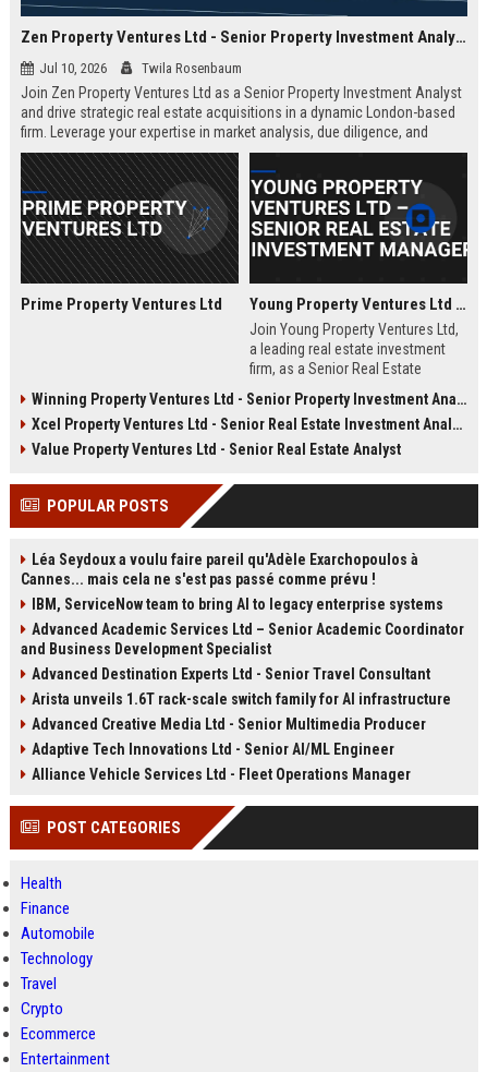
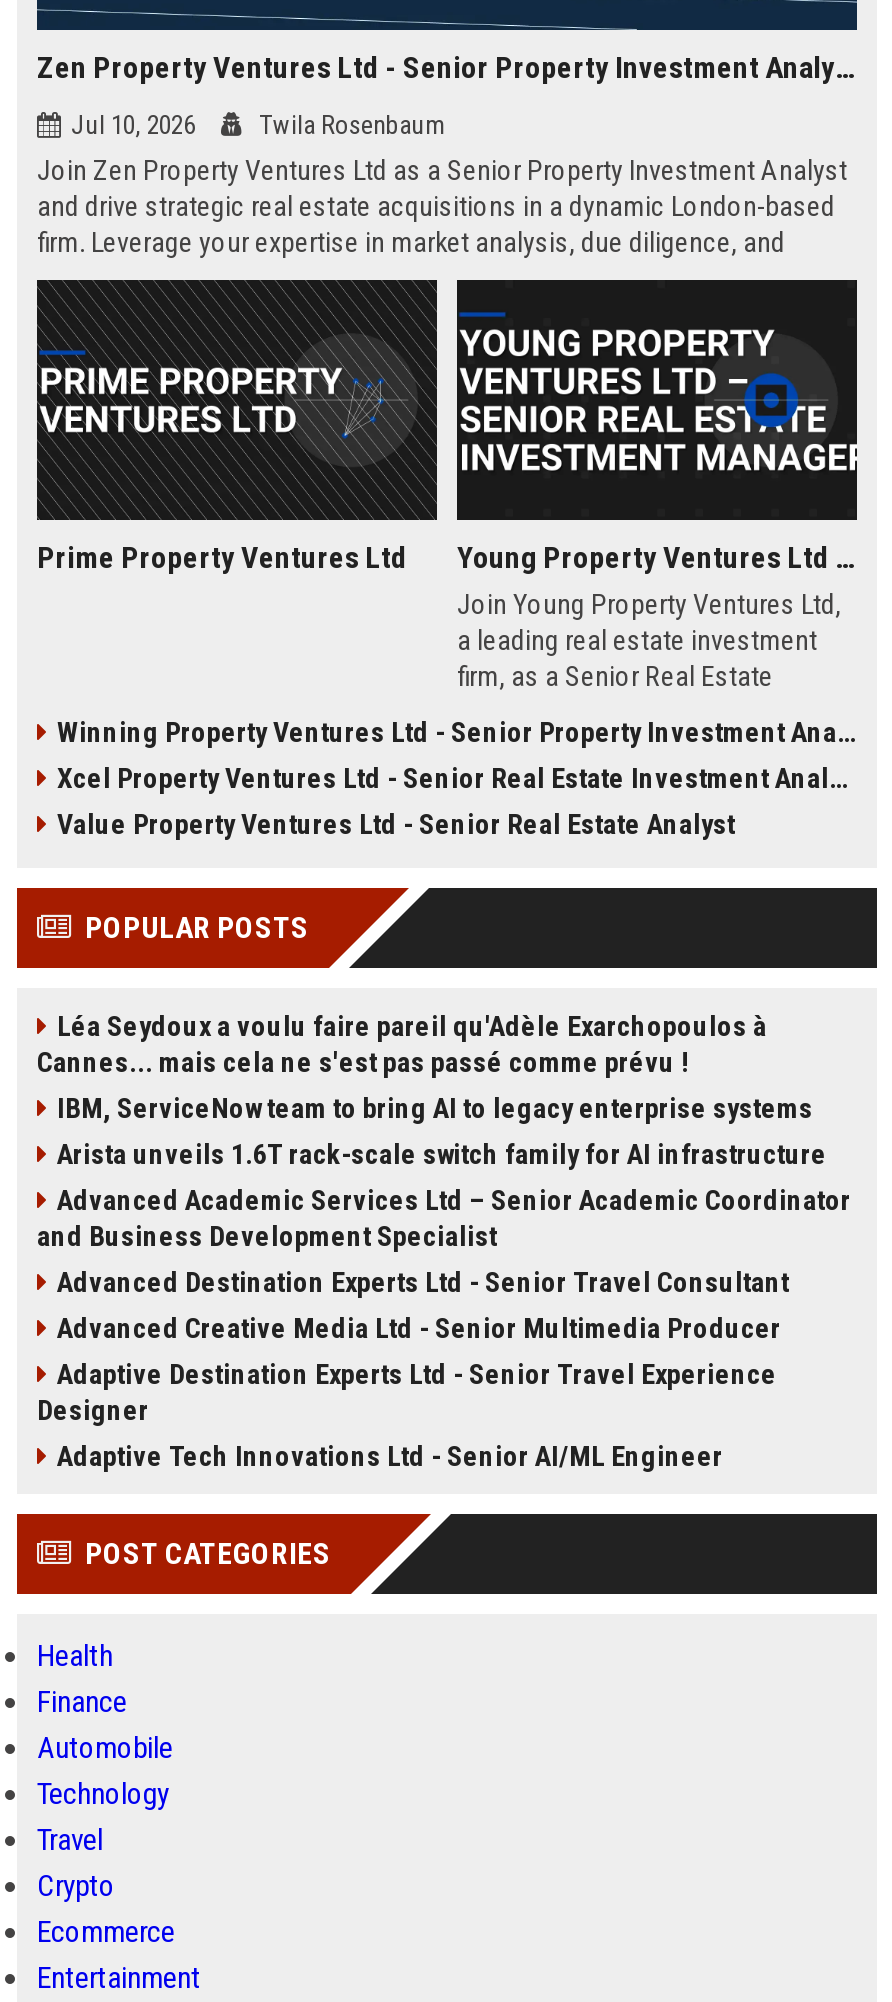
moved [32,690,451,708] -> [57,1138,827,1170]: Arista unveils 1.6T rack-scale switch family for AI infrastructure
none -> [37,1358,777,1426] Adaptive Destination Experts Ltd - Senior Travel Experience | Designer
moved [32,740,394,758] -> [57,1440,723,1472]: Adaptive Tech Innovations Ltd - Senior AI/ML Engineer
[32,766,411,783] Alliance Vehicle Services Ltd - Fleet Operations Manager -> none

